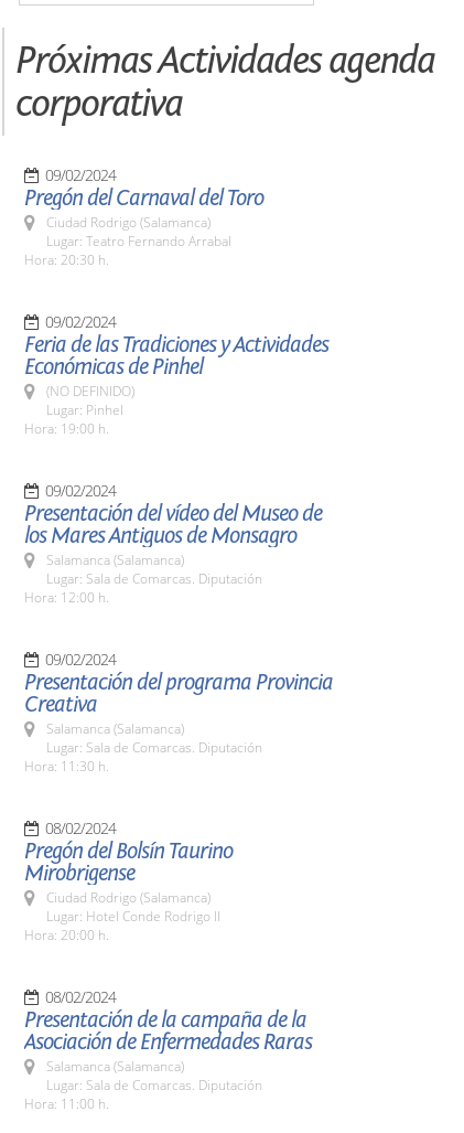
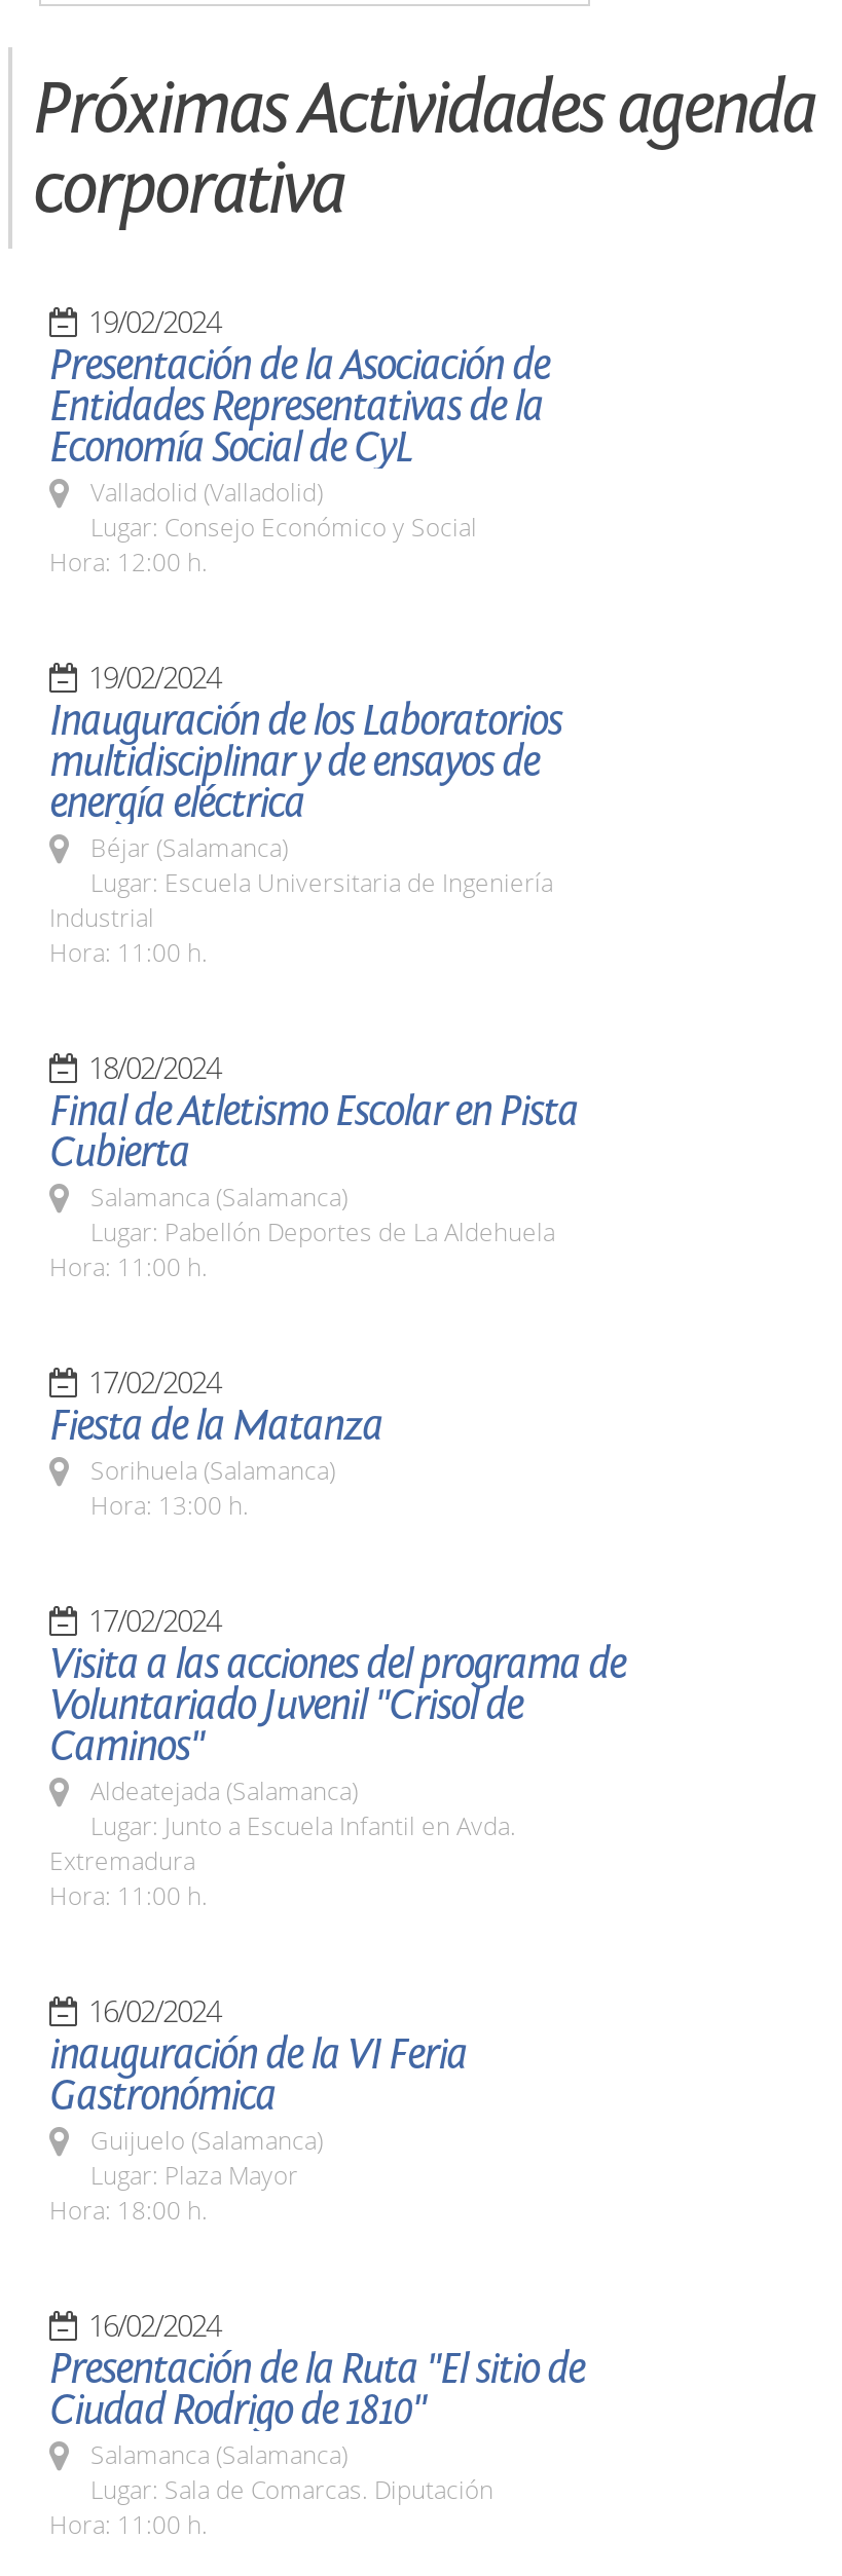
[24,164,263,269] 09/02/2024 | Pregón del Carnaval del Toro | Ciudad Rodrigo (Salamanca) | Lugar: Teatro Fernando Arrabal | Hora: 20:30 h. -> [49,302,549,580] 19/02/2024 | Presentación de la Asociación de | Entidades Representativas de la | Economía Social de CyL | Valladolid (Valladolid) | Lugar: Consejo Económico y Social | Hora: 12:00 h.
[24,311,328,438] 09/02/2024 | Feria de las Tradiciones y Actividades | Económicas de Pinhel | (NO DEFINIDO) | Lugar: Pinhel | Hora: 19:00 h. -> [49,658,561,970] 19/02/2024 | Inauguración de los Laboratorios | multidisciplinar y de ensayos de | energía eléctrica | Béjar (Salamanca) | Lugar: Escuela Universitaria de Ingeniería | Industrial | Hora: 11:00 h.
[24,480,322,548] 09/02/2024 | Presentación del vídeo del Museo de | los Mares Antiguos de Monsagro -> [49,1048,578,1175] 18/02/2024 | Final de Atletismo Escolar en Pista | Cubierta
[24,569,333,1055] Lugar: Sala de Comarcas. Diputación | Hora: 12:00 h. | 09/02/2024 | Presentación del programa Provincia | Creativa | Salamanca (Salamanca) | Lugar: Sala de Comarcas. Diputación | Hora: 11:30 h. | 08/02/2024 | Pregón del Bolsín Taurino | Mirobrigense | Ciudad Rodrigo (Salamanca) | Lugar: Hotel Conde Rodrigo II | Hora: 20:00 h. | 08/02/2024 | Presentación de la campaña de la | Asociación de Enfermedades Raras -> [49,1215,625,2433] Lugar: Pabellón Deportes de La Aldehuela | Hora: 11:00 h. | 17/02/2024 | Fiesta de la Matanza | Sorihuela (Salamanca) | Hora: 13:00 h. | 17/02/2024 | Visita a las acciones del programa de | Voluntariado Juvenil "Crisol de | Caminos" | Aldeatejada (Salamanca) | Lugar: Junto a Escuela Infantil en Avda. | Extremadura | Hora: 11:00 h. | 16/02/2024 | inauguración de la VI Feria | Gastronómica | Guijuelo (Salamanca) | Lugar: Plaza Mayor | Hora: 18:00 h. | 16/02/2024 | Presentación de la Ruta "El sitio de | Ciudad Rodrigo de 1810"

